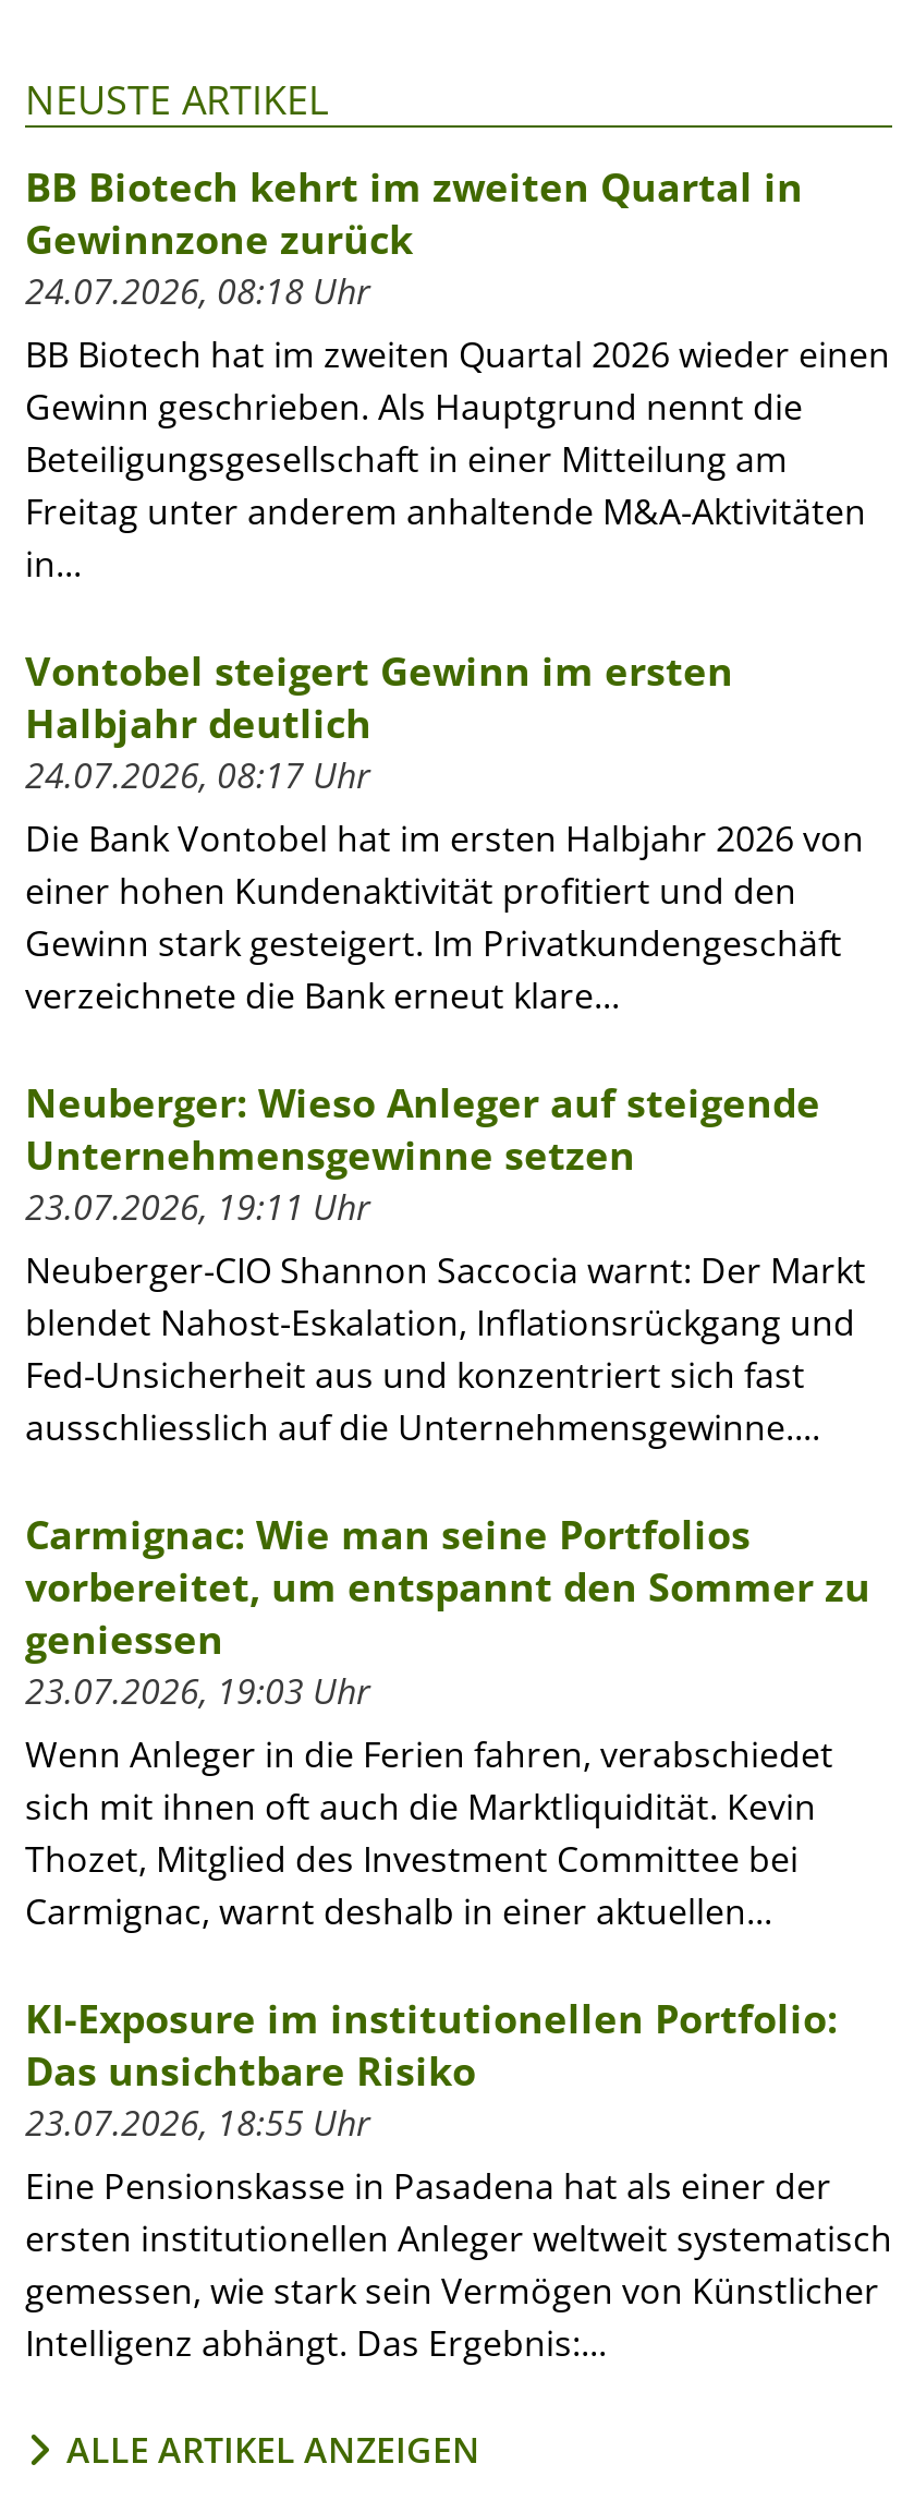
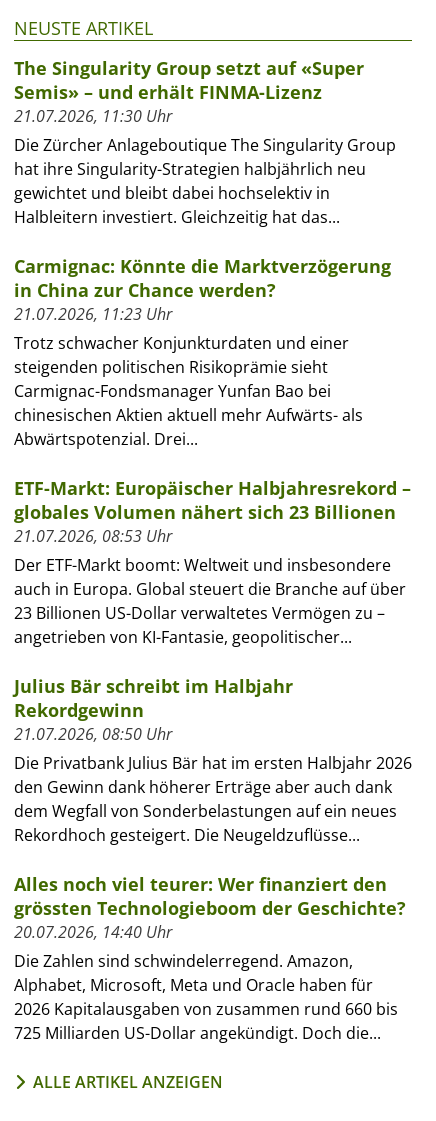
[25,161,890,589] BB Biotech kehrt im zweiten Quartal in | Gewinnzone zurück | 24.07.2026, 08:18 Uhr | BB Biotech hat im zweiten Quartal 2026 wieder einen | Gewinn geschrieben. Als Hauptgrund nennt die | Beteiligungsgesellschaft in einer Mitteilung am | Freitag unter anderem anhaltende M&A-Aktivitäten | in... -> [14,56,396,228] The Singularity Group setzt auf «Super | Semis» – und erhält FINMA-Lizenz | 21.07.2026, 11:30 Uhr | Die Zürcher Anlageboutique The Singularity Group | hat ihre Singularity-Strategien halbjährlich neu | gewichtet und bleibt dabei hochselektiv in | Halbleitern investiert. Gleichzeitig hat das...
[25,645,864,1020] Vontobel steigert Gewinn im ersten | Halbjahr deutlich | 24.07.2026, 08:17 Uhr | Die Bank Vontobel hat im ersten Halbjahr 2026 von | einer hohen Kundenaktivität profitiert und den | Gewinn stark gesteigert. Im Privatkundengeschäft | verzeichnete die Bank erneut klare... -> [14,254,391,450] Carmignac: Könnte die Marktverzögerung | in China zur Chance werden? | 21.07.2026, 11:23 Uhr | Trotz schwacher Konjunkturdaten und einer | steigenden politischen Risikoprämie sieht | Carmignac-Fondsmanager Yunfan Bao bei | chinesischen Aktien aktuell mehr Aufwärts- als | Abwärtspotenzial. Drei...
[25,1077,866,1452] Neuberger: Wieso Anleger auf steigende | Unternehmensgewinne setzen | 23.07.2026, 19:11 Uhr | Neuberger-CIO Shannon Saccocia warnt: Der Markt | blendet Nahost-Eskalation, Inflationsrückgang und | Fed-Unsicherheit aus und konzentriert sich fast | ausschliesslich auf die Unternehmensgewinne.... -> [14,476,411,648] ETF-Markt: Europäischer Halbjahresrekord – | globales Volumen nähert sich 23 Billionen | 21.07.2026, 08:53 Uhr | Der ETF-Markt boomt: Weltweit und insbesondere | auch in Europa. Global steuert die Branche auf über | 23 Billionen US-Dollar verwaltetes Vermögen zu – | angetrieben von KI-Fantasie, geopolitischer...
[25,1509,870,1936] Carmignac: Wie man seine Portfolios | vorbereitet, um entspannt den Sommer zu | geniessen | 23.07.2026, 19:03 Uhr | Wenn Anleger in die Ferien fahren, verabschiedet | sich mit ihnen oft auch die Marktliquidität. Kevin | Thozet, Mitglied des Investment Committee bei | Carmignac, warnt deshalb in einer aktuellen... -> [14,674,412,846] Julius Bär schreibt im Halbjahr | Rekordgewinn | 21.07.2026, 08:50 Uhr | Die Privatbank Julius Bär hat im ersten Halbjahr 2026 | den Gewinn dank höherer Erträge aber auch dank | dem Wegfall von Sonderbelastungen auf ein neues | Rekordhoch gesteigert. Die Neugeldzuflüsse...
[25,1993,892,2368] KI-Exposure im institutionellen Portfolio: | Das unsichtbare Risiko | 23.07.2026, 18:55 Uhr | Eine Pensionskasse in Pasadena hat als einer der | ersten institutionellen Anleger weltweit systematisch | gemessen, wie stark sein Vermögen von Künstlicher | Intelligenz abhängt. Das Ergebnis:... -> [14,872,406,1044] Alles noch viel teurer: Wer finanziert den | grössten Technologieboom der Geschichte? | 20.07.2026, 14:40 Uhr | Die Zahlen sind schwindelerregend. Amazon, | Alphabet, Microsoft, Meta und Oracle haben für | 2026 Kapitalausgaben von zusammen rund 660 bis | 725 Milliarden US-Dollar angekündigt. Doch die...

